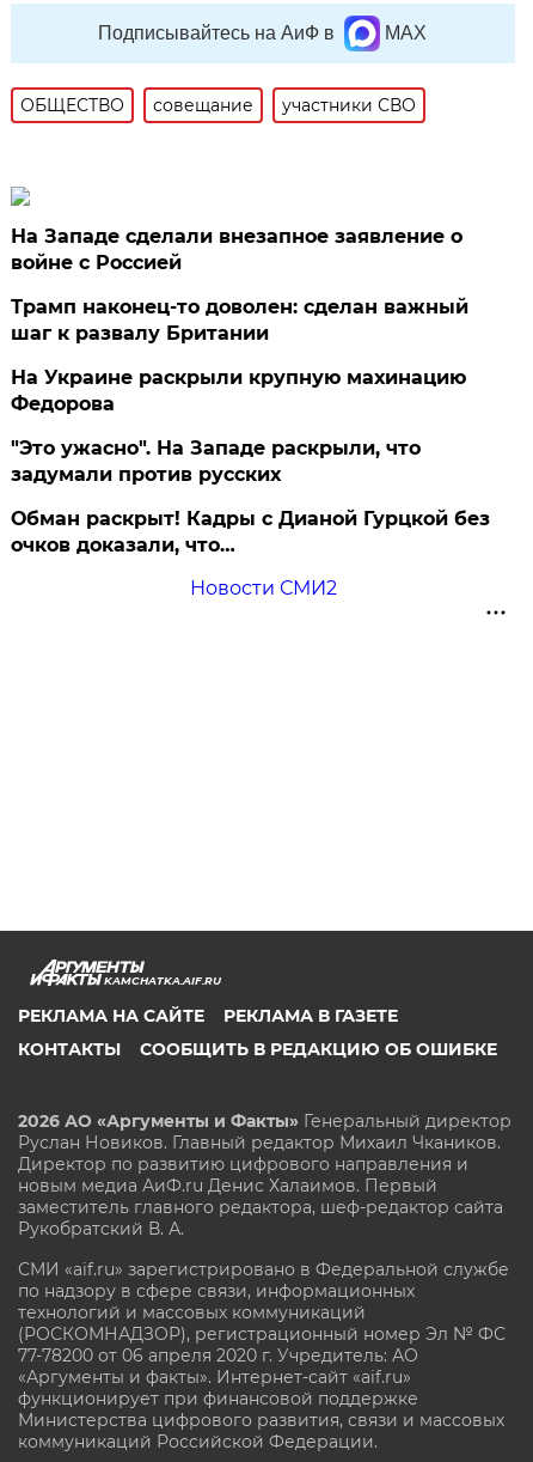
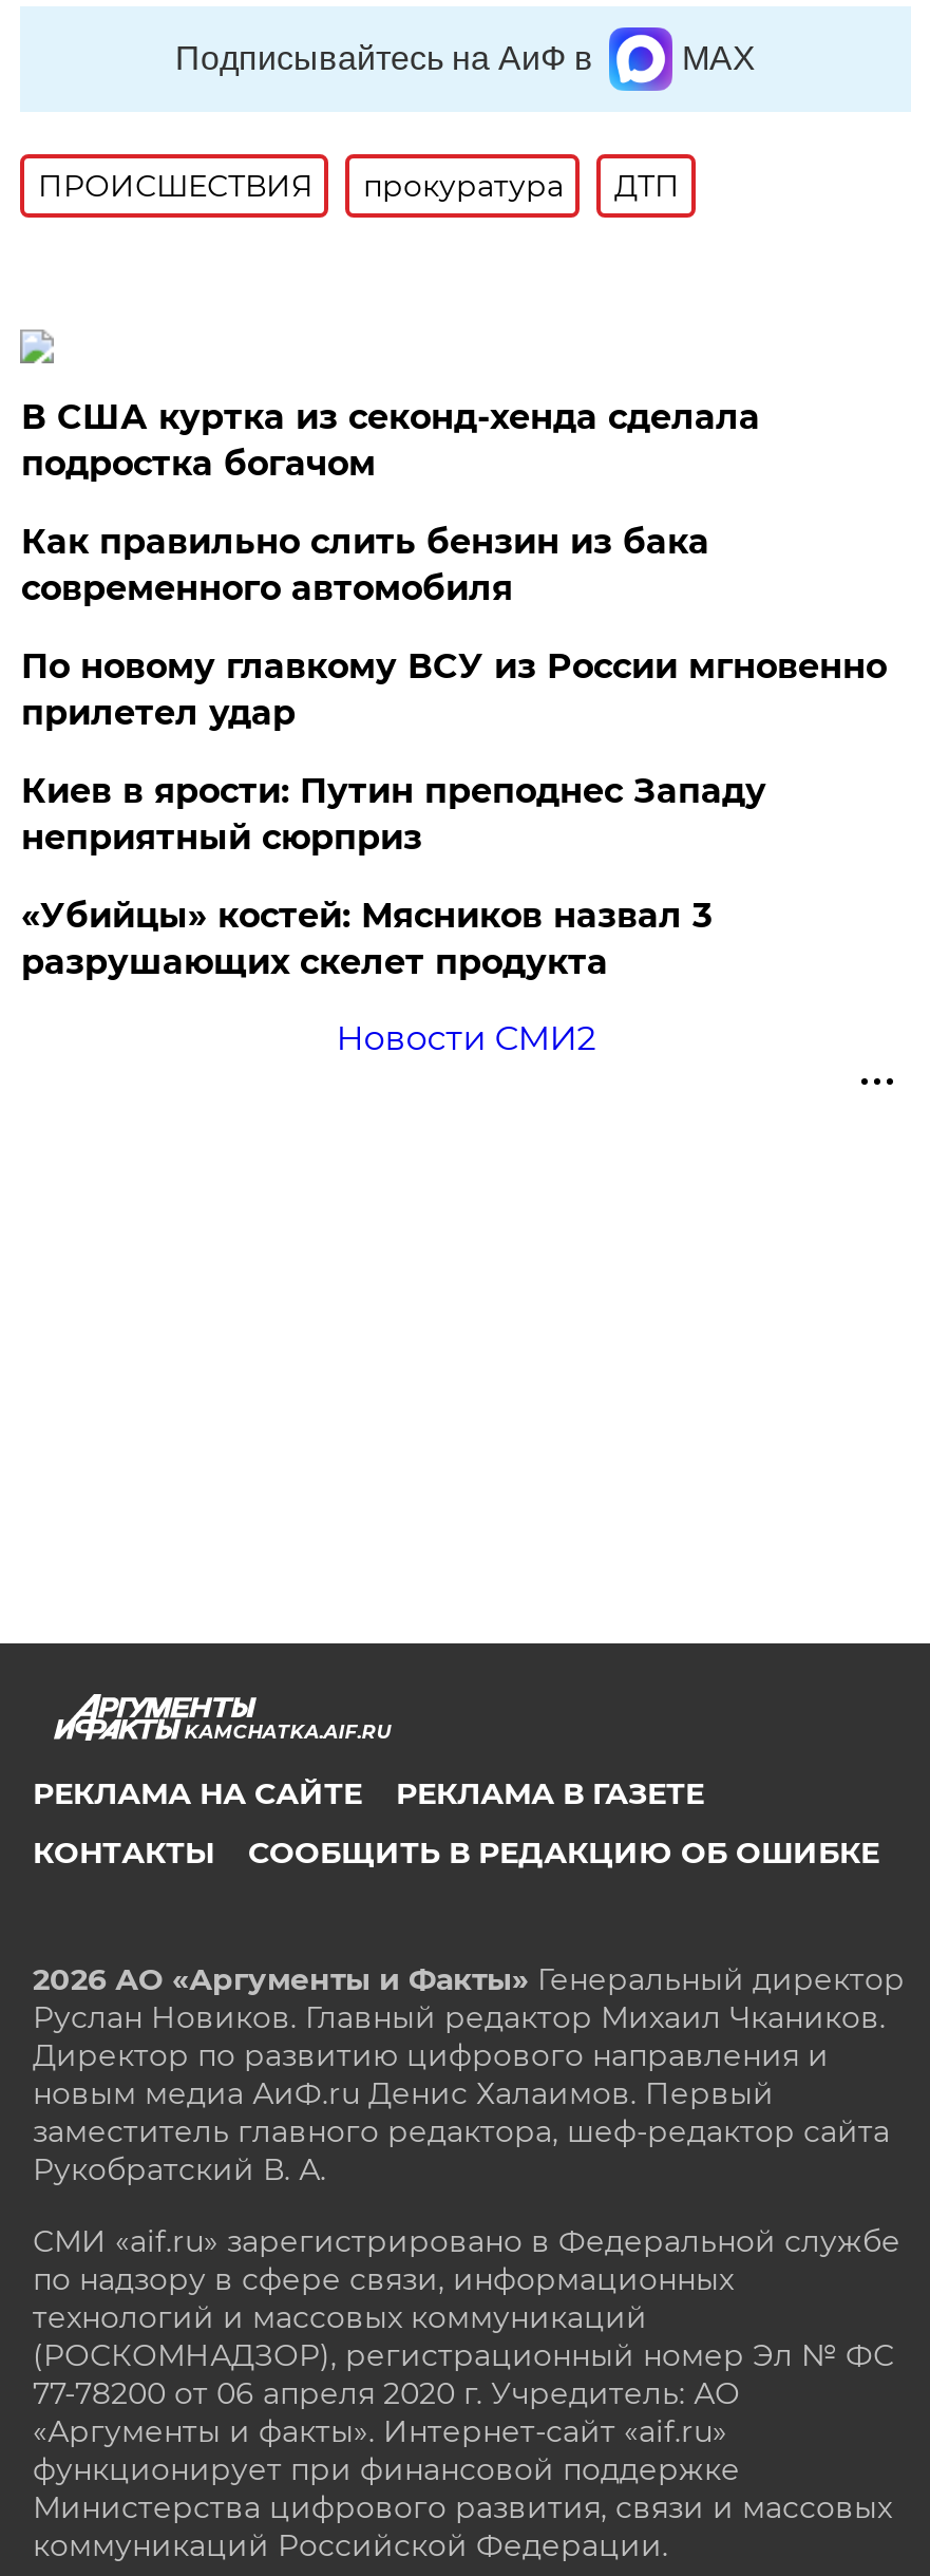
[21,94,416,116] ОБЩЕСТВО | совещание | участники СВО -> [38,167,680,205] ПРОИСШЕСТВИЯ | прокуратура | ДТП
[11,225,463,274] На Западе сделали внезапное заявление о | войне с Россией -> [21,397,760,484] В США куртка из секонд-хенда сделала | подростка богачом
[11,295,469,344] Трамп наконец-то доволен: сделан важный | шаг к развалу Британии -> [21,522,709,608] Как правильно слить бензин из бака | современного автомобиля
[11,366,467,415] На Украине раскрыли крупную махинацию | Федорова -> [21,646,887,733] По новому главкому ВСУ из России мгновенно | прилетел удар
[11,437,421,486] "Это ужасно". На Западе раскрыли, что | задумали против русских -> [21,771,766,857] Киев в ярости: Путин преподнес Западу | неприятный сюрприз
[11,507,490,556] Обман раскрыт! Кадры с Дианой Гурцкой без | очков доказали, что… -> [21,895,711,982] «Убийцы» костей: Мясников назвал 3 | разрушающих скелет продукта

